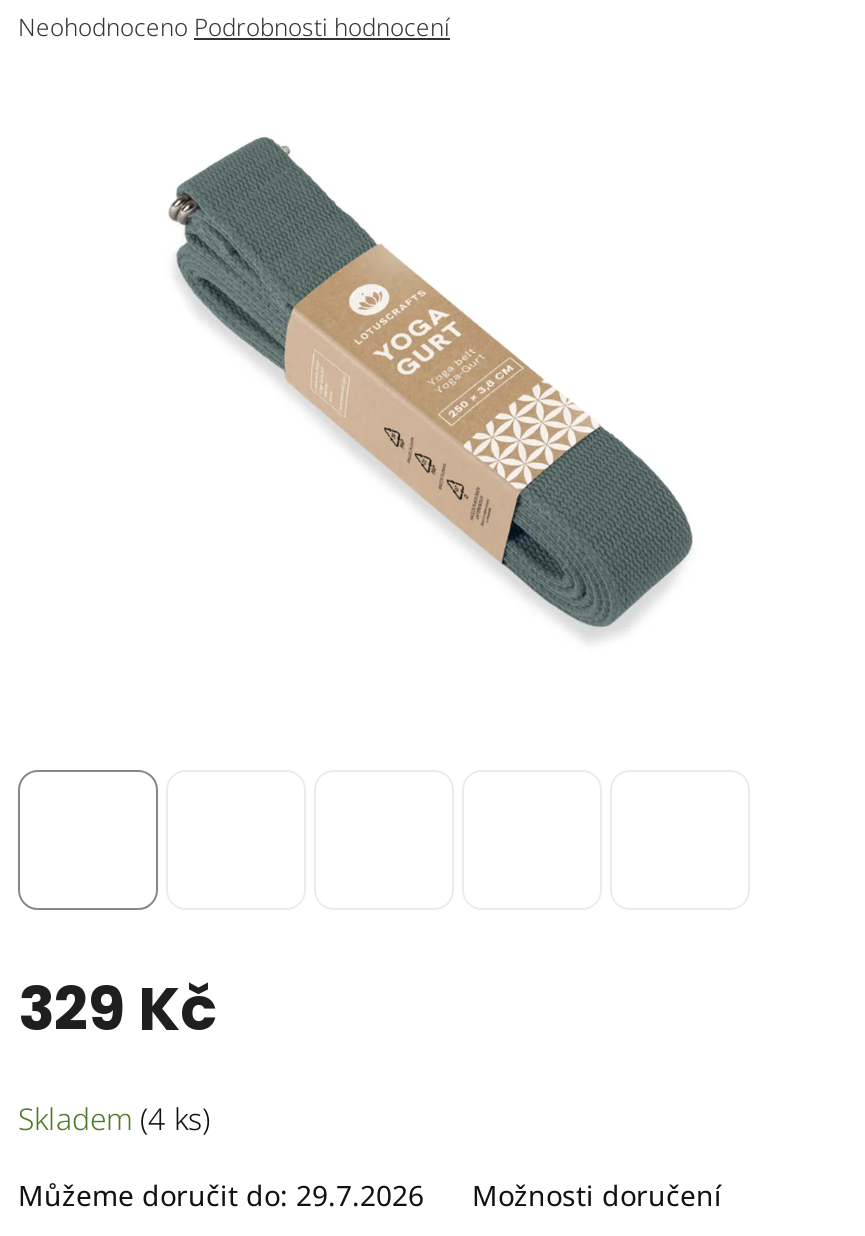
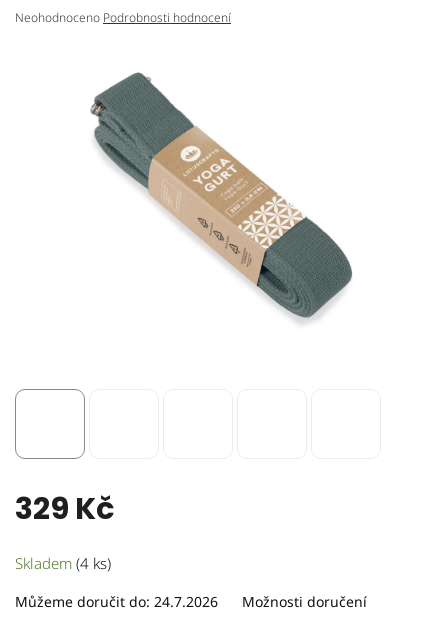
[18,1177,424,1215] Můžeme doručit do: 29.7.2026 -> [15,592,218,611] Můžeme doručit do: 24.7.2026

